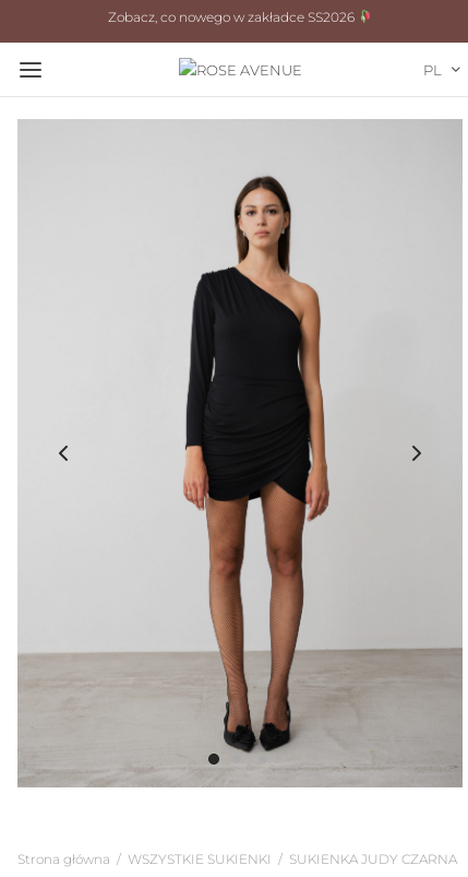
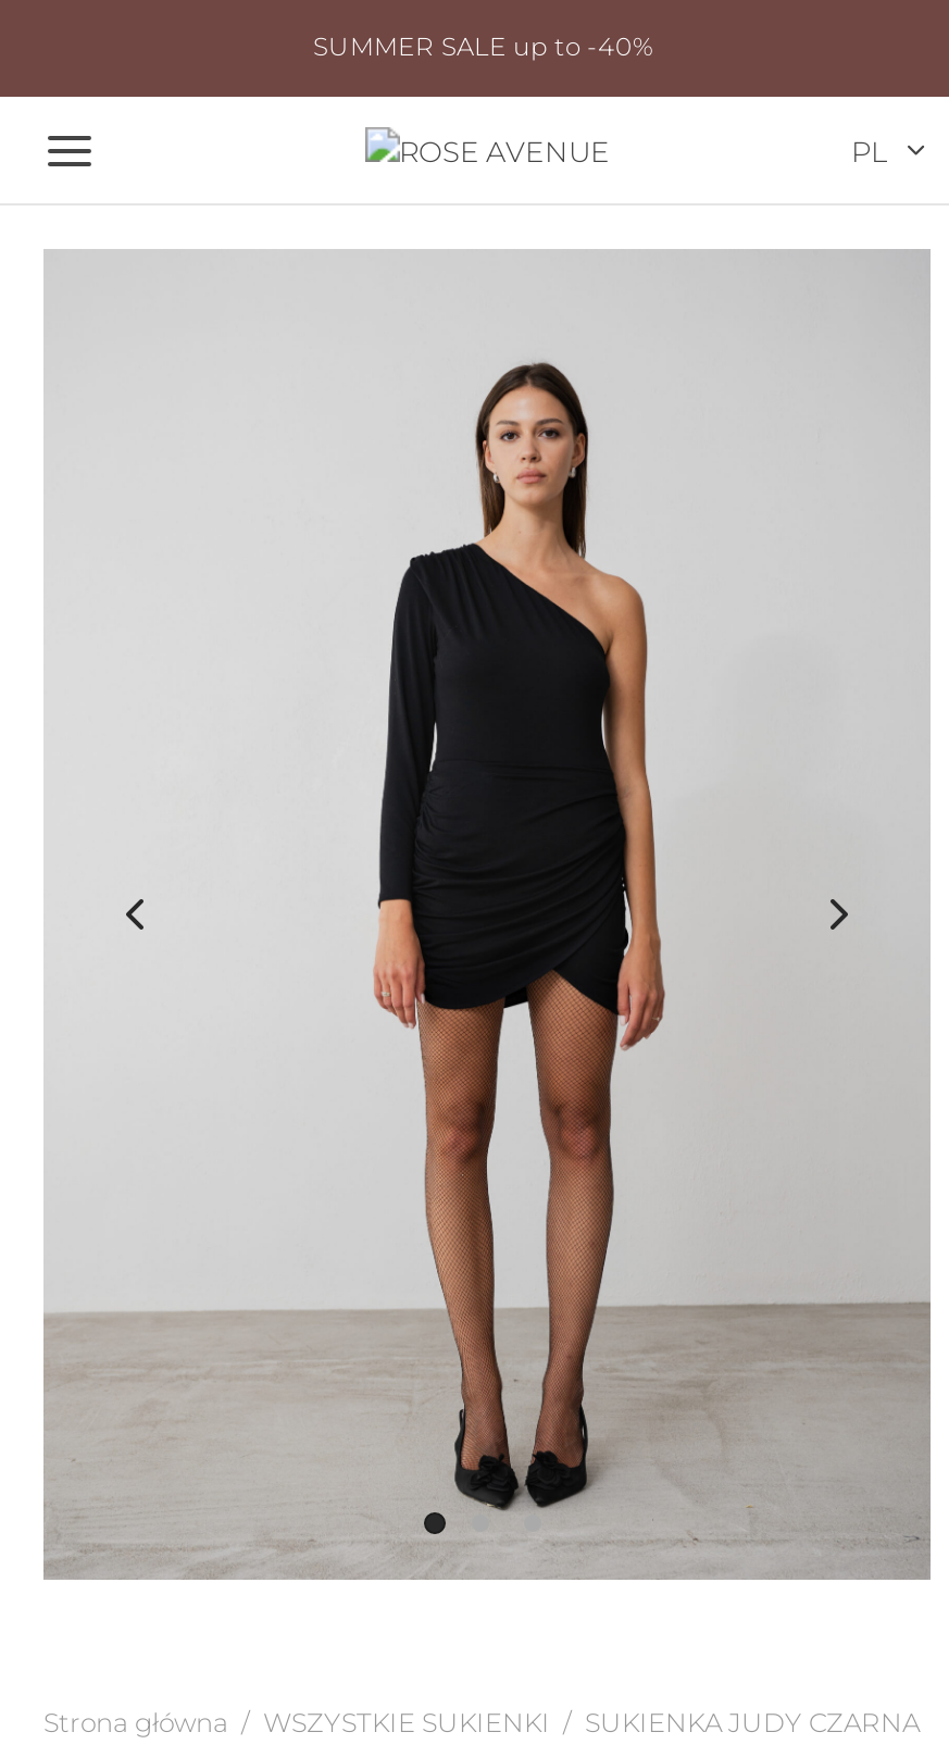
[108,10,358,25] Zobacz, co nowego w zakładce SS2026 -> [313,32,661,62] SUMMER SALE up to -40%

